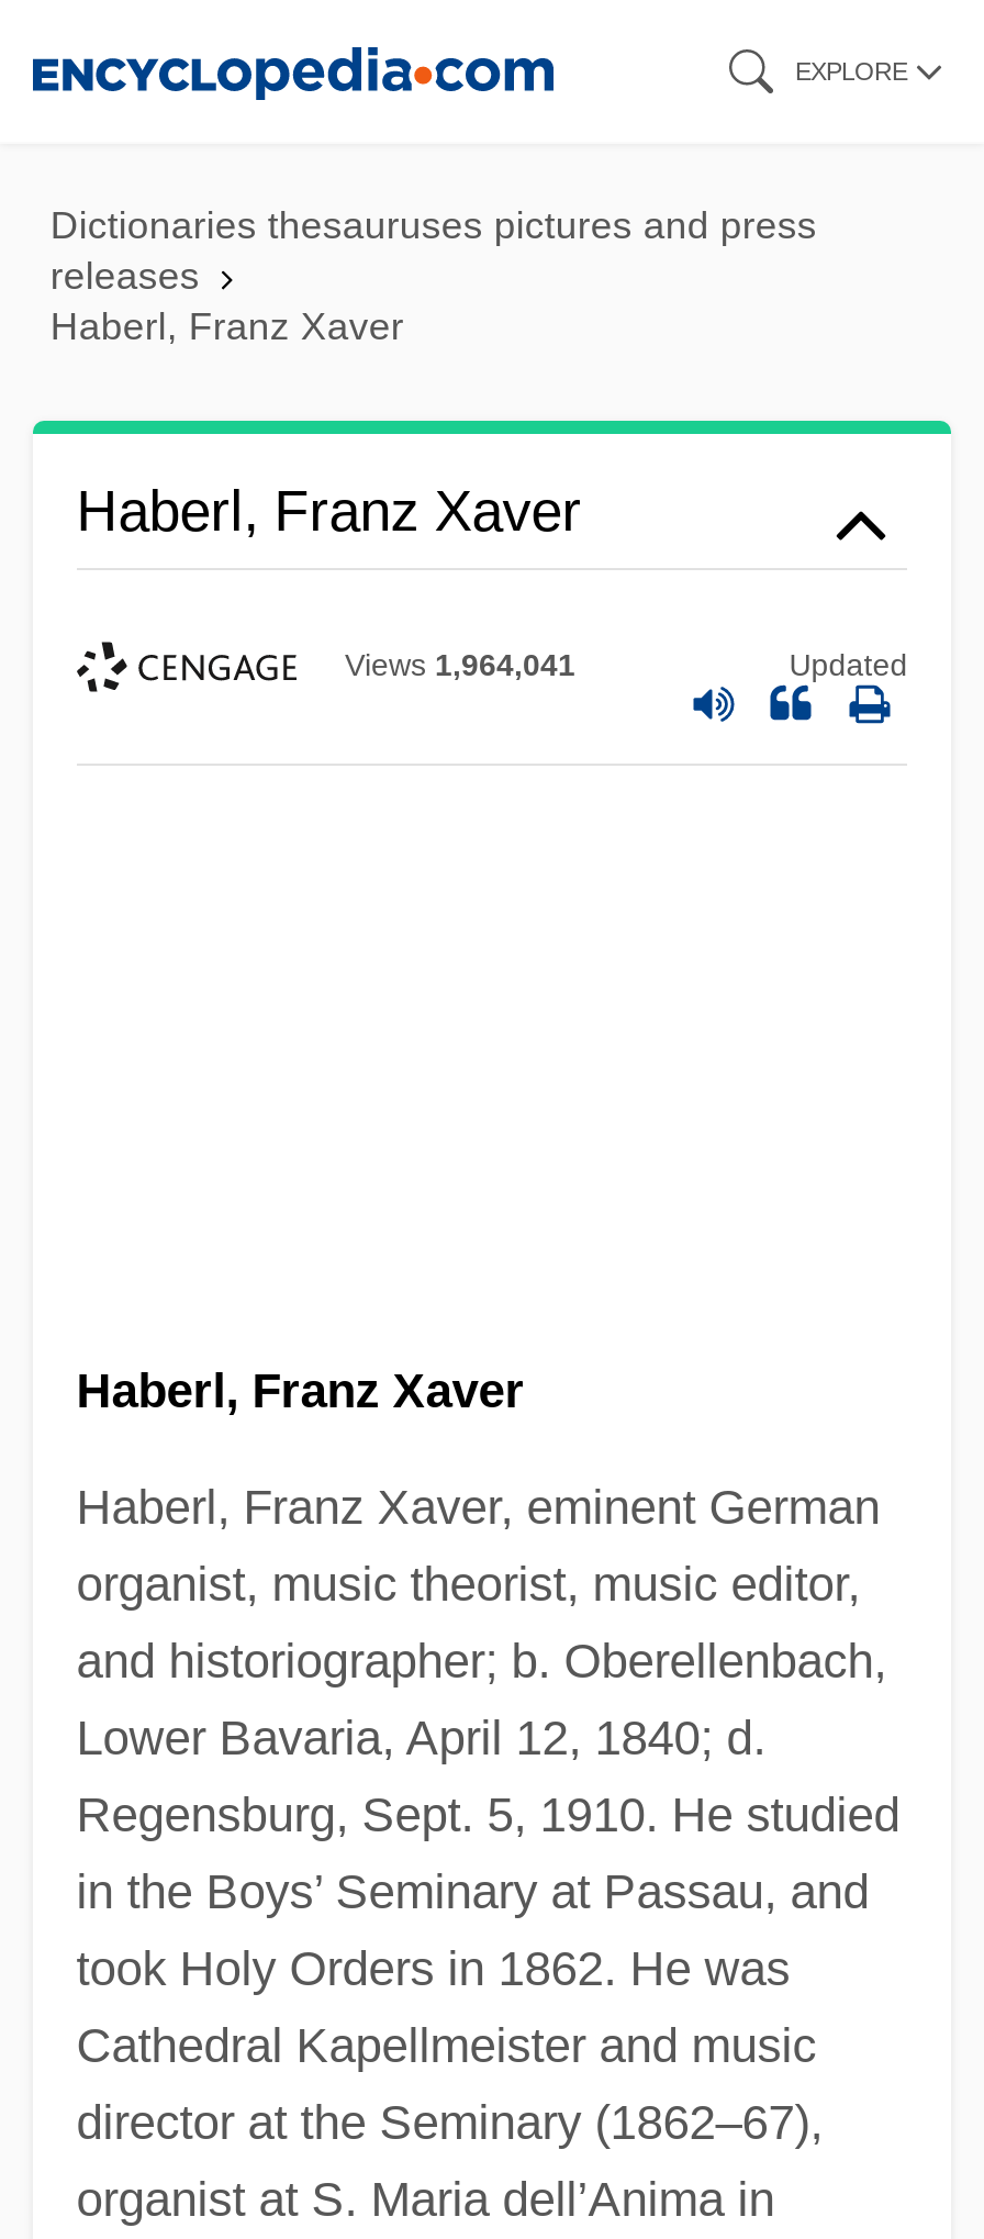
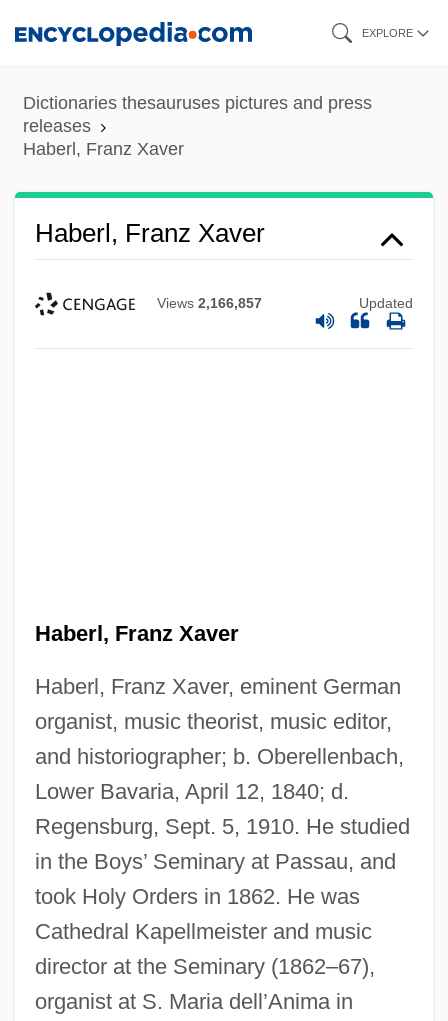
[345,648,575,683] Views 1,964,041 -> [157,295,262,311] Views 2,166,857

